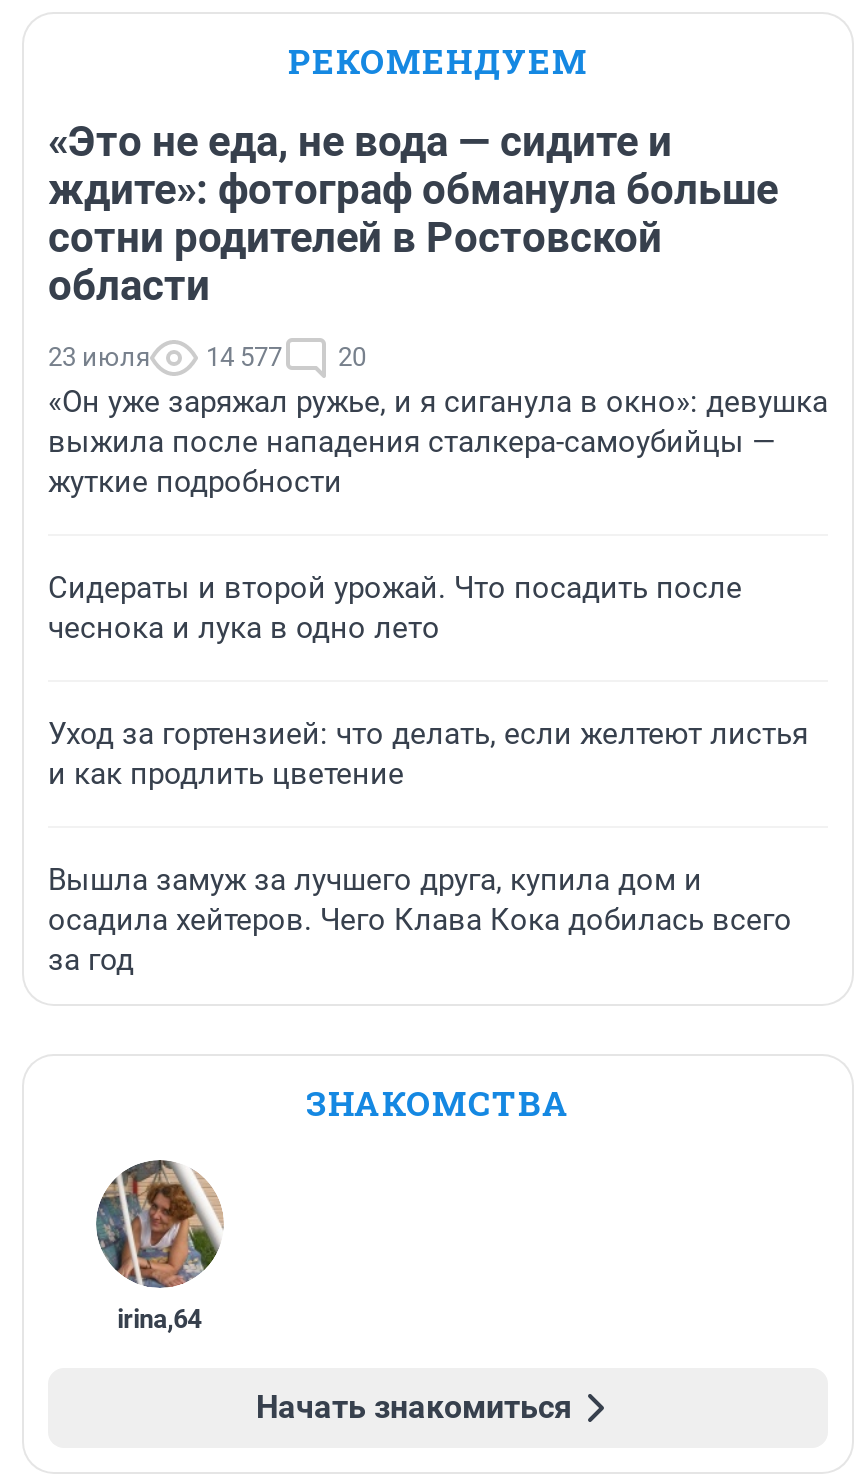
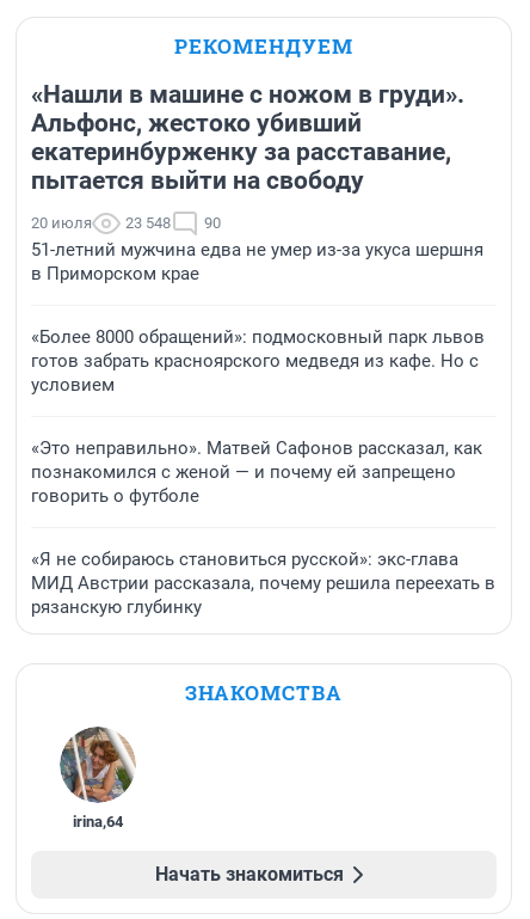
[48,118,778,310] «Это не еда, не вода — сидите и | ждите»: фотограф обманула больше | сотни родителей в Ростовской | области -> [31,80,464,195] «Нашли в машине с ножом в груди». | Альфонс, жестоко убивший | екатеринбурженку за расставание, | пытается выйти на свободу
[48,342,828,500] 23 июля | 14 577 | 20 | «Он уже заряжал ружье, и я сиганула в окно»: девушка | выжила после нападения сталкера-самоубийцы — | жуткие подробности -> [31,214,483,285] 20 июля | 23 548 | 90 | 51-летний мужчина едва не умер из-за укуса шершня | в Приморском крае
[48,570,742,646] Сидераты и второй урожай. Что посадить после | чеснока и лука в одно лето -> [31,326,485,396] «Более 8000 обращений»: подмосковный парк львов | готов забрать красноярского медведя из кафе. Но с | условием
[48,716,808,792] Уход за гортензией: что делать, если желтеют листья | и как продлить цветение -> [31,438,482,507] «Это неправильно». Матвей Сафонов рассказал, как | познакомился с женой — и почему ей запрещено | говорить о футболе
[48,862,792,978] Вышла замуж за лучшего друга, купила дом и | осадила хейтеров. Чего Клава Кока добилась всего | за год -> [31,549,495,618] «Я не собираюсь становиться русской»: экс-глава | МИД Австрии рассказала, почему решила переехать в | рязанскую глубинку

